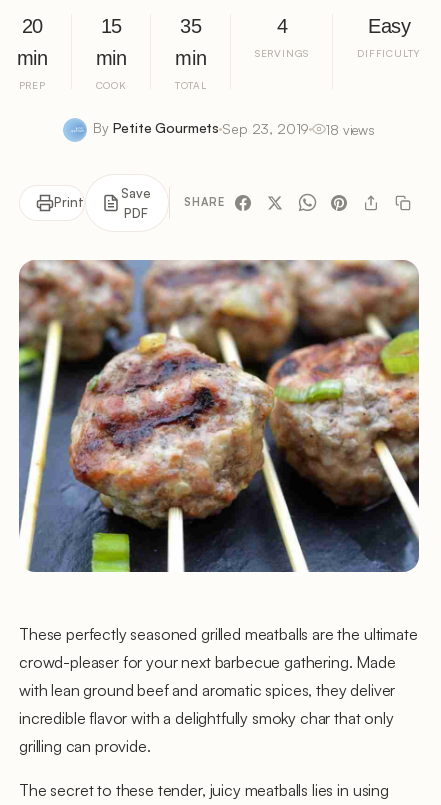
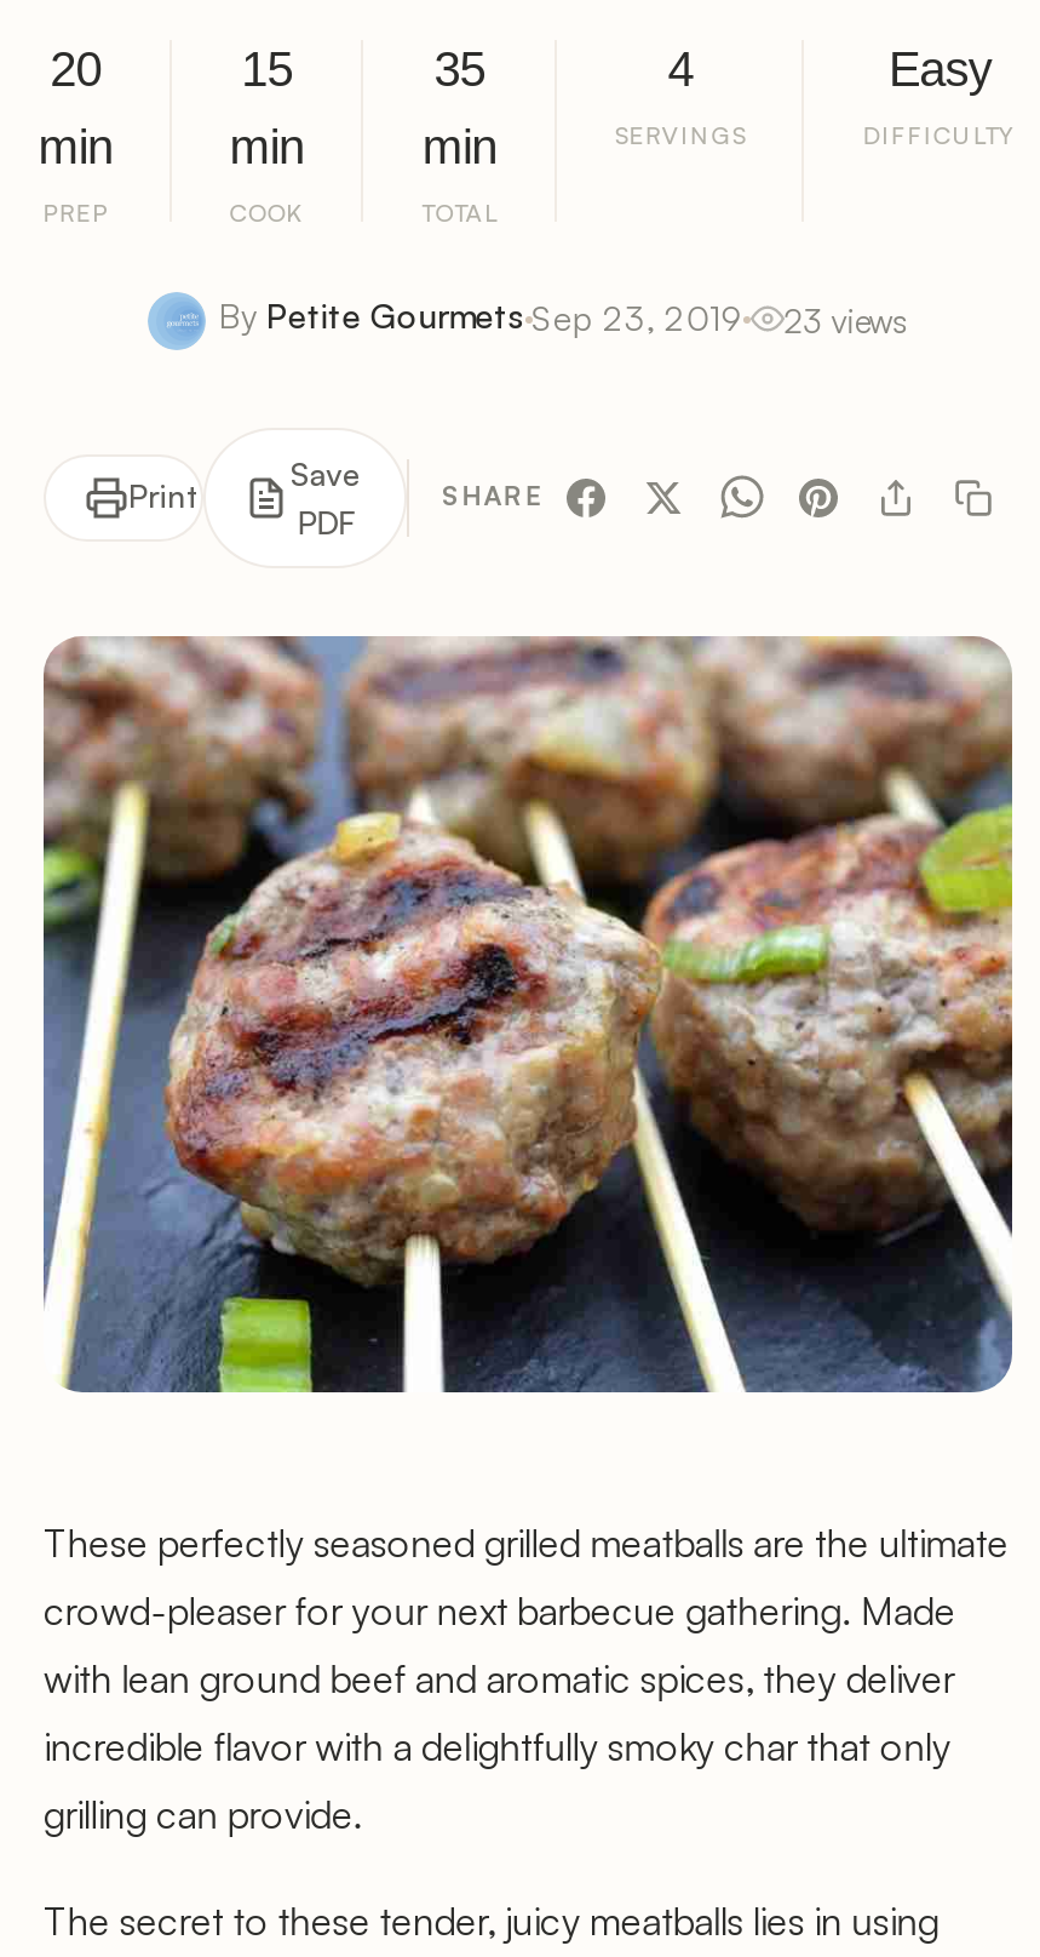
[93,119,375,138] By Petite Gourmets Sep 23, 2019 18 views -> [219,294,909,340] By Petite Gourmets Sep 23, 2019 23 views

